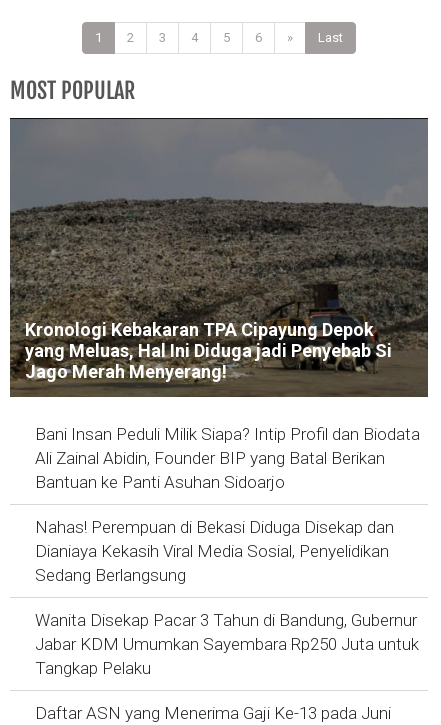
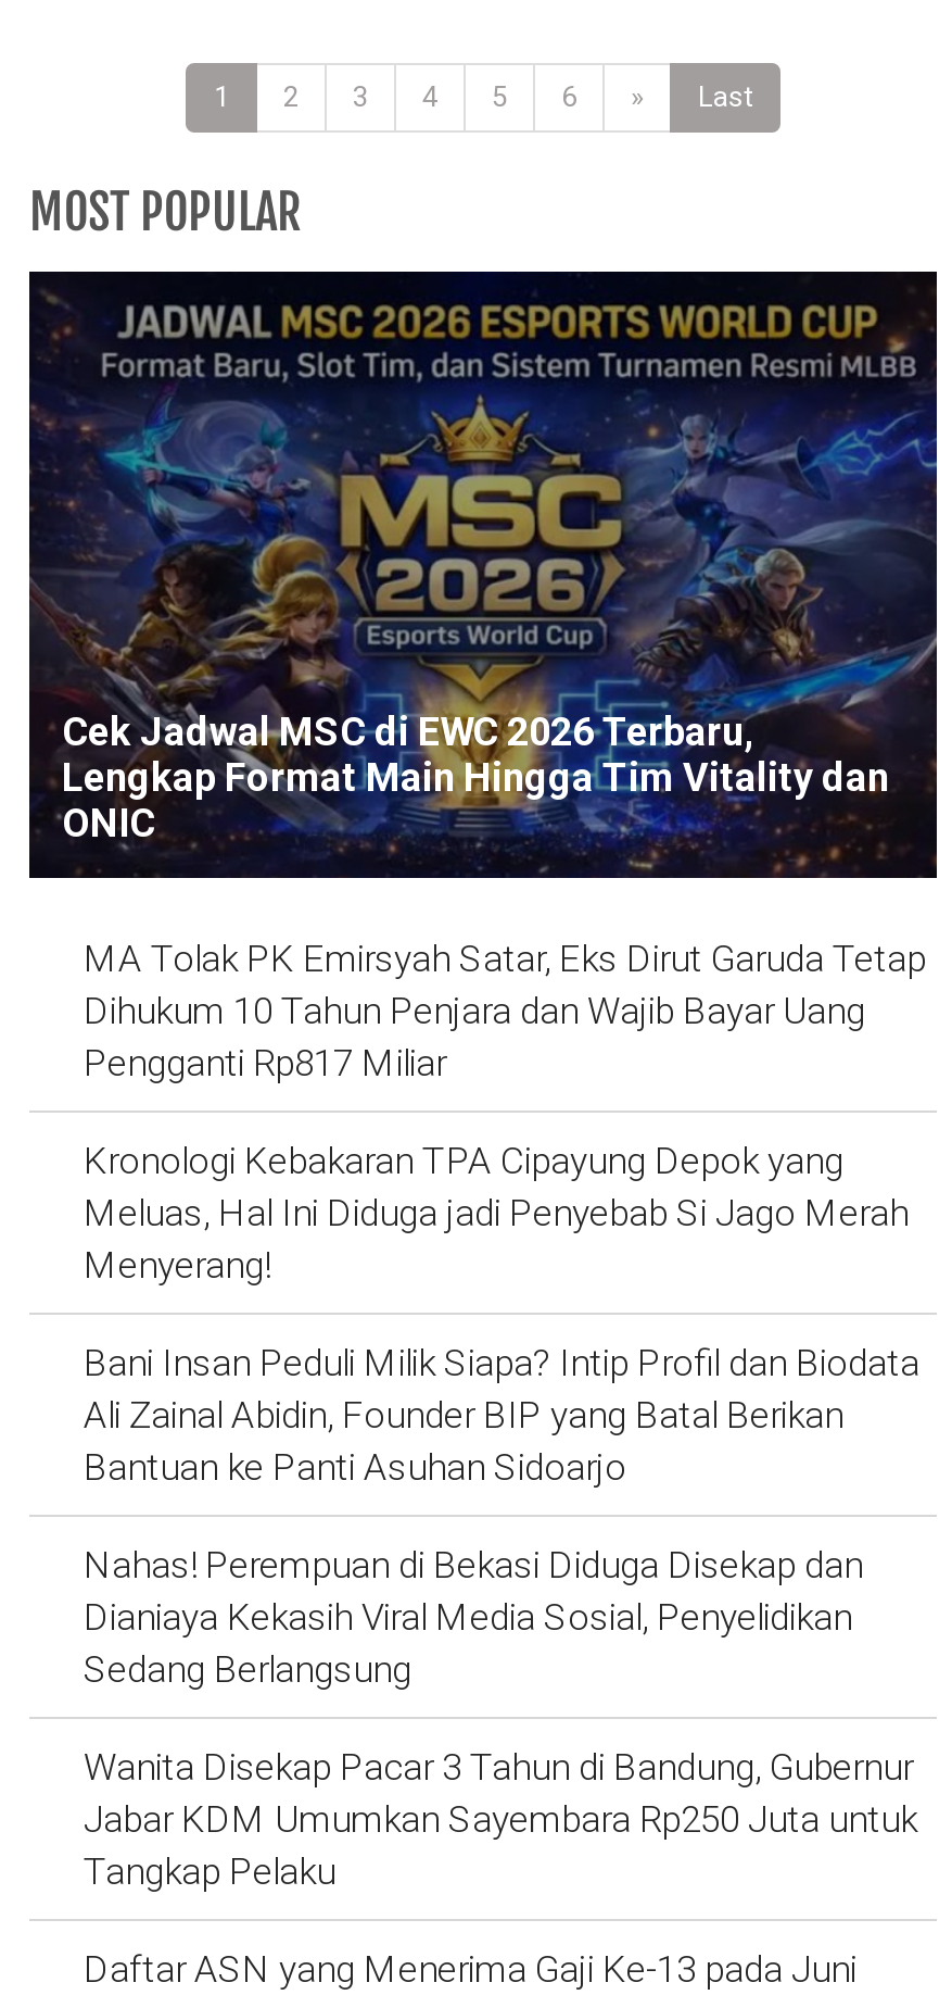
[9,118,429,397] [image] | Kronologi Kebakaran TPA Cipayung Depok | yang Meluas, Hal Ini Diduga jadi Penyebab Si | Jago Merah Menyerang! -> [27,274,939,1285] [image] | Cek Jadwal MSC di EWC 2026 Terbaru, | Lengkap Format Main Hingga Tim Vitality dan | ONIC | MA Tolak PK Emirsyah Satar, Eks Dirut Garuda Tetap | Dihukum 10 Tahun Penjara dan Wajib Bayar Uang | Pengganti Rp817 Miliar | Kronologi Kebakaran TPA Cipayung Depok yang | Meluas, Hal Ini Diduga jadi Penyebab Si Jago Merah | Menyerang!

